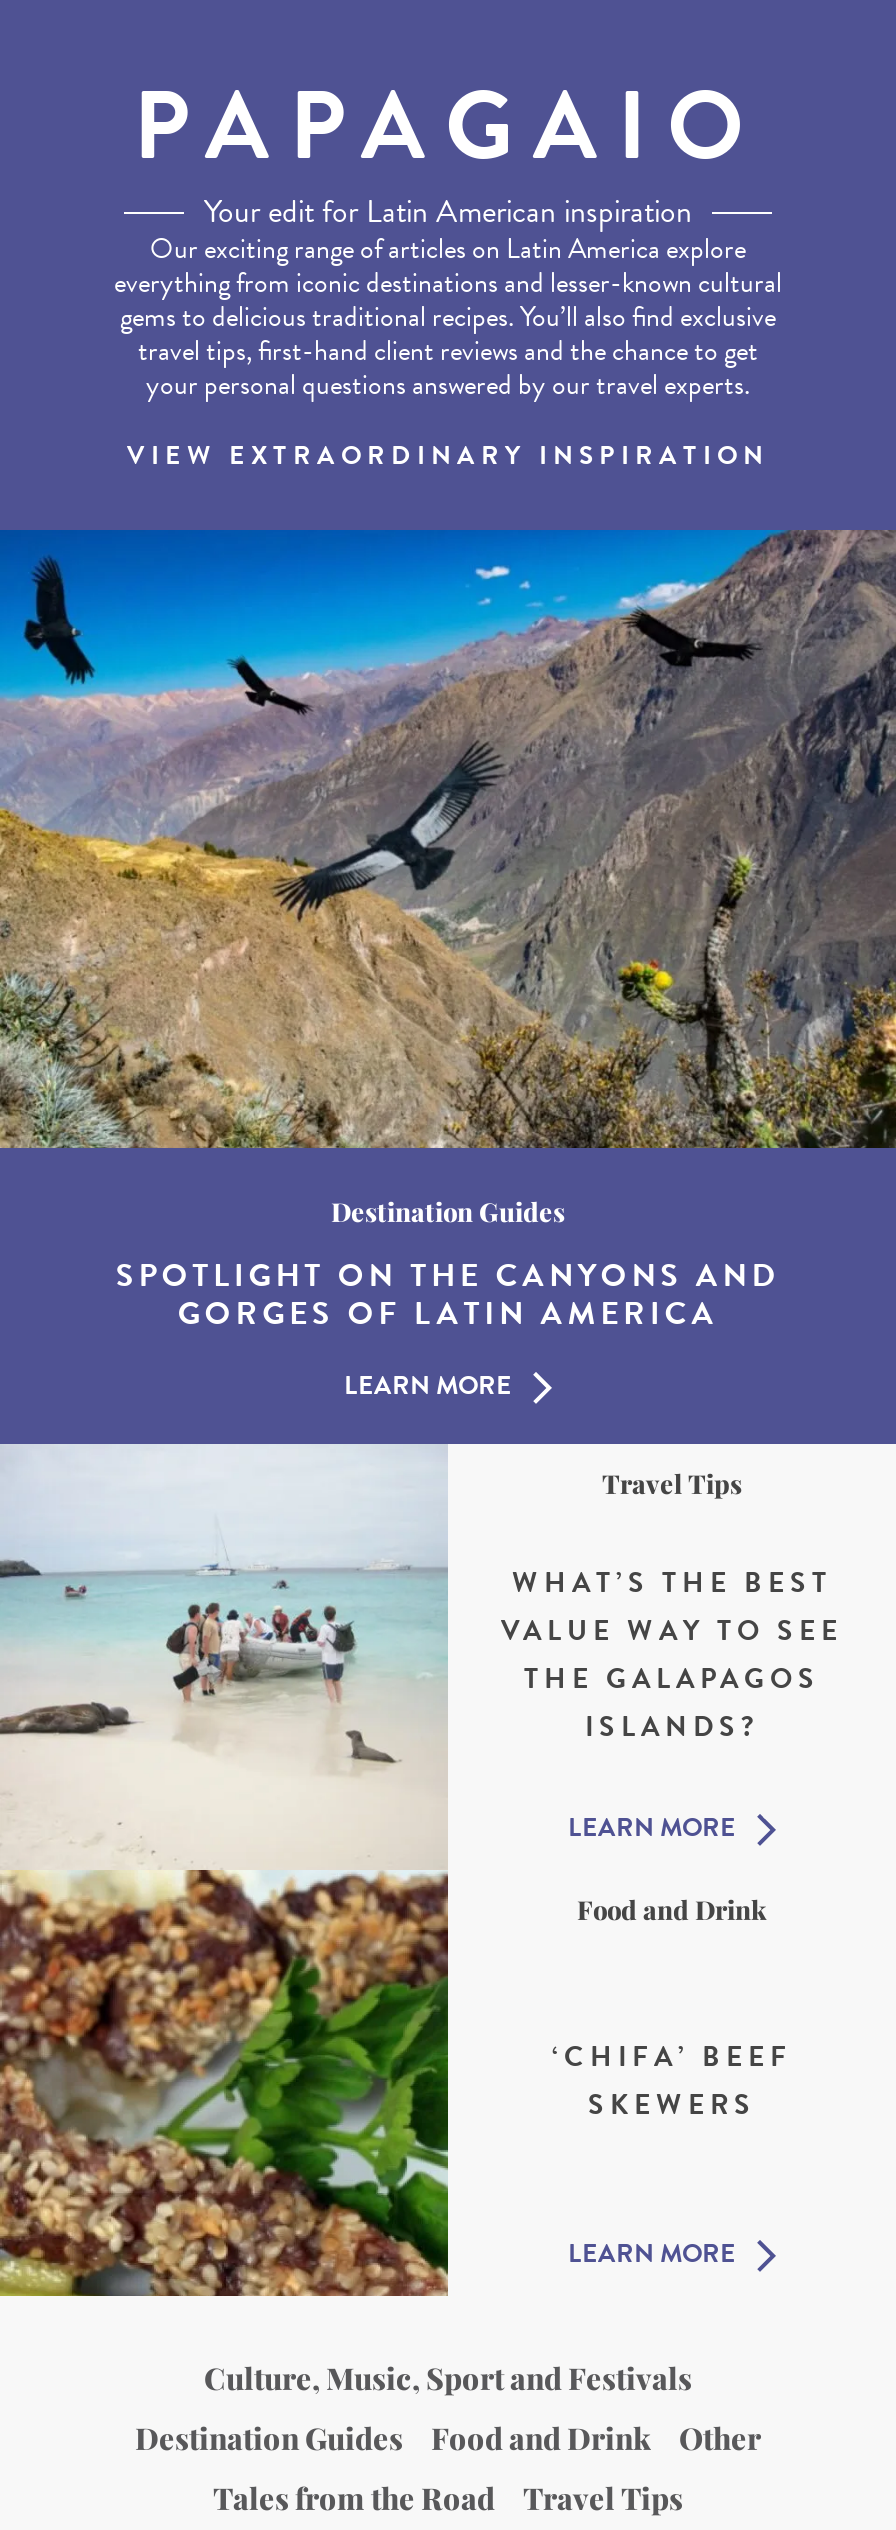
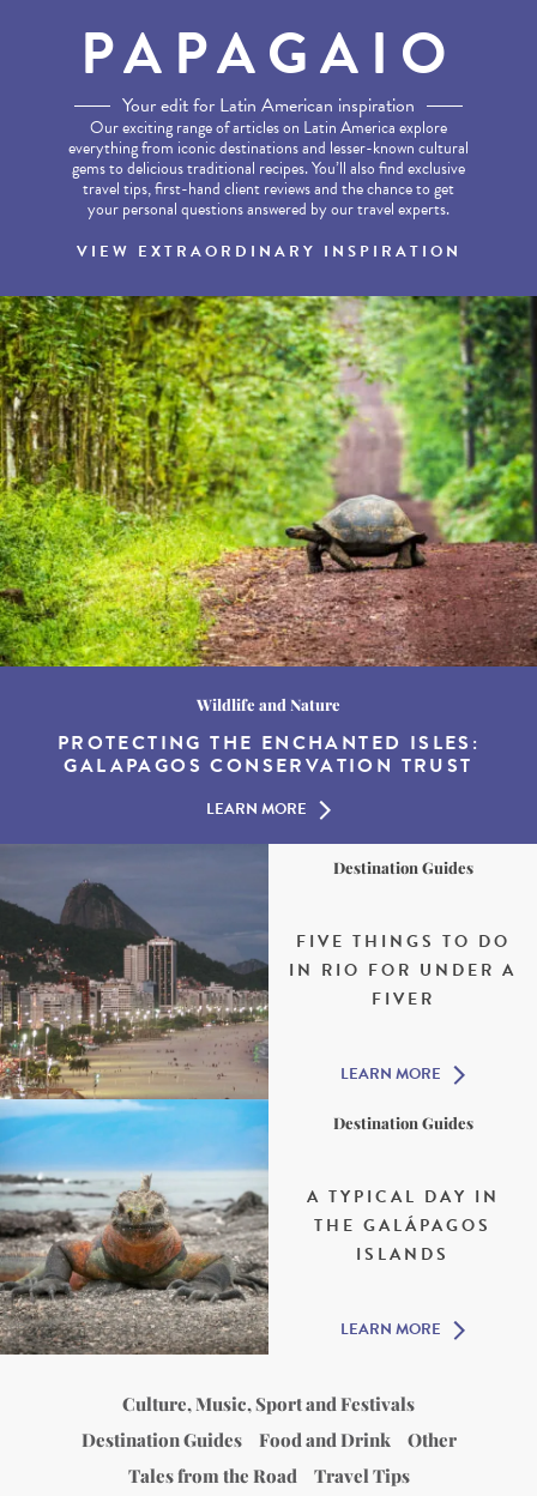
[6,528,890,1228] [image] | Destination Guides -> [4,295,533,715] [image] | Wildlife and Nature
[116,1252,780,1338] SPOTLIGHT ON THE CANYONS AND | GORGES OF LATIN AMERICA -> [57,729,480,780] PROTECTING THE ENCHANTED ISLES: | GALAPAGOS CONSERVATION TRUST
[6,1442,843,2296] [image] | WHAT’S THE BEST | VALUE WAY TO SEE | THE GALAPAGOS | ISLANDS? -> [4,844,517,1355] [image] | FIVE THINGS TO DO | IN RIO FOR UNDER A | FIVER
[602,1466,742,1500] Travel Tips -> [333,857,473,878] Destination Guides
[577,1892,767,1926] Food and Drink -> [333,1112,473,1133] Destination Guides
[552,2036,792,2126] ‘CHIFA’ BEEF | SKEWERS -> [306,1184,499,1267] A TYPICAL DAY IN | THE GALÁPAGOS | ISLANDS

